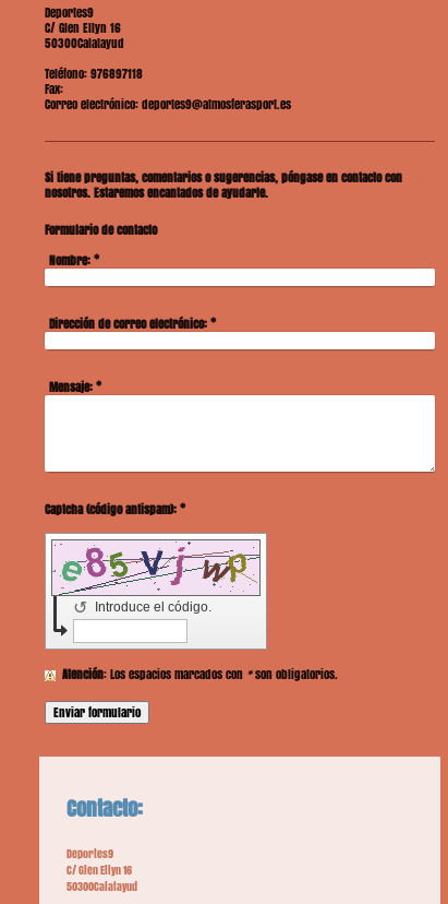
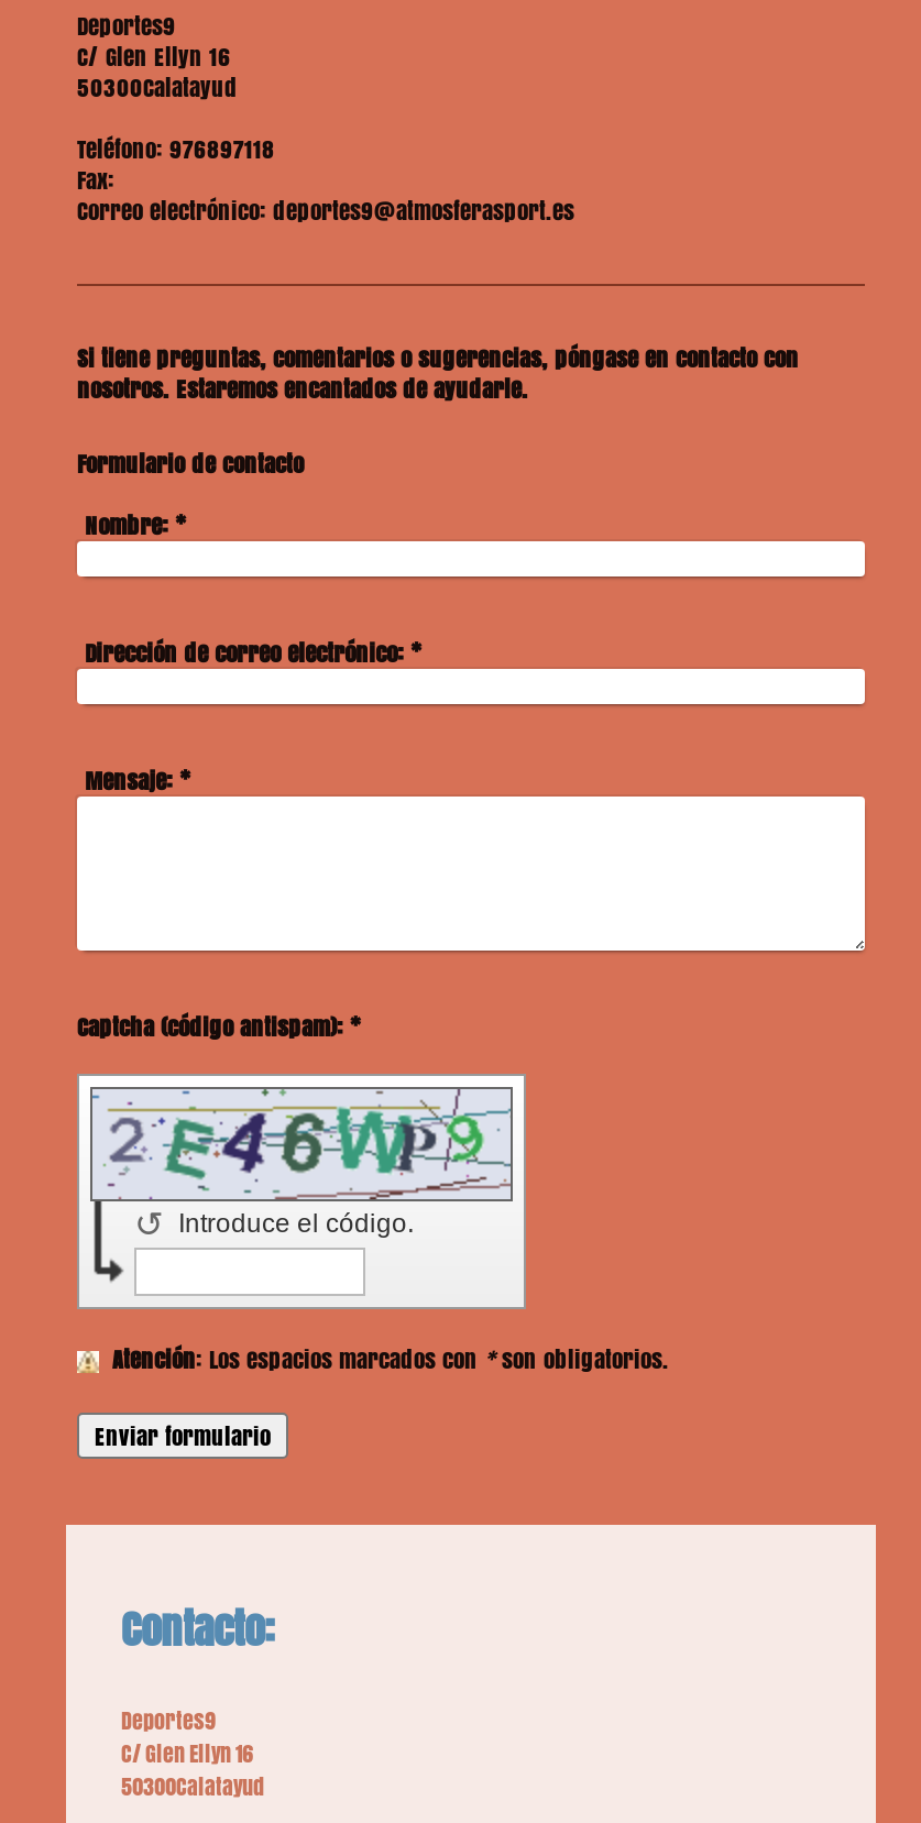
[53,540,259,596] [image] -> [92,1087,511,1201] [image]

